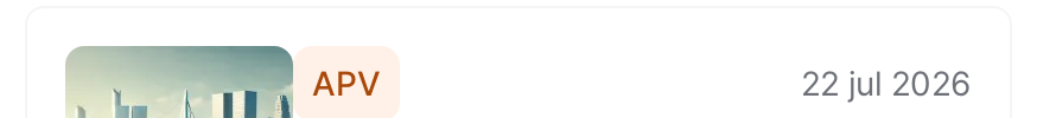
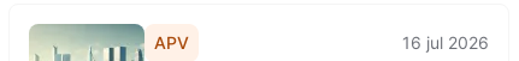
[801,61,972,101] 22 jul 2026 -> [402,32,489,53] 16 jul 2026

